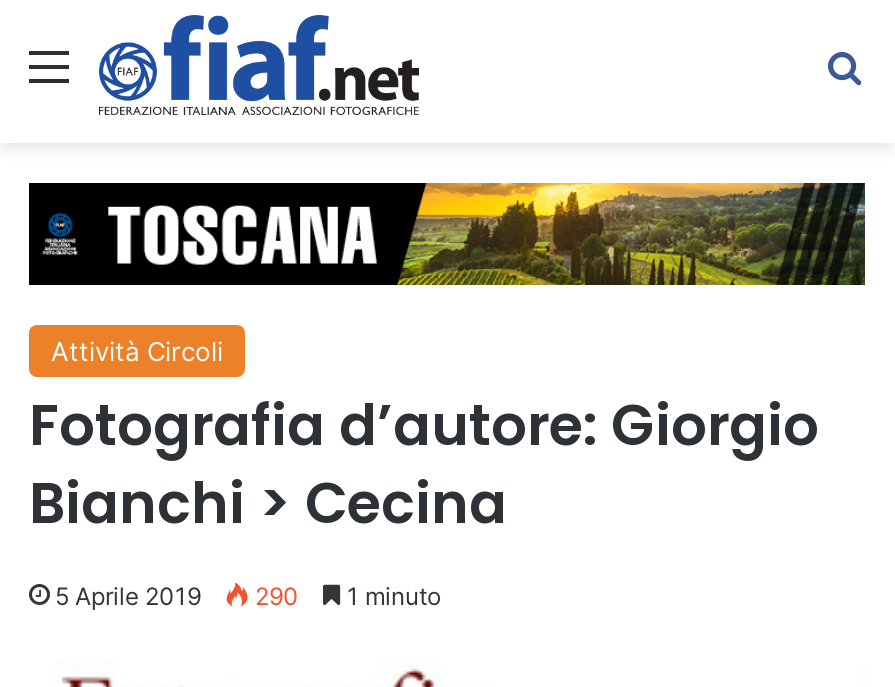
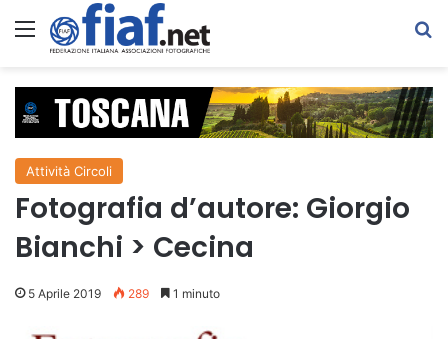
[55,582,441,612] 5 Aprile 2019 290 1 minuto -> [28,286,220,301] 5 Aprile 2019 289 1 minuto

